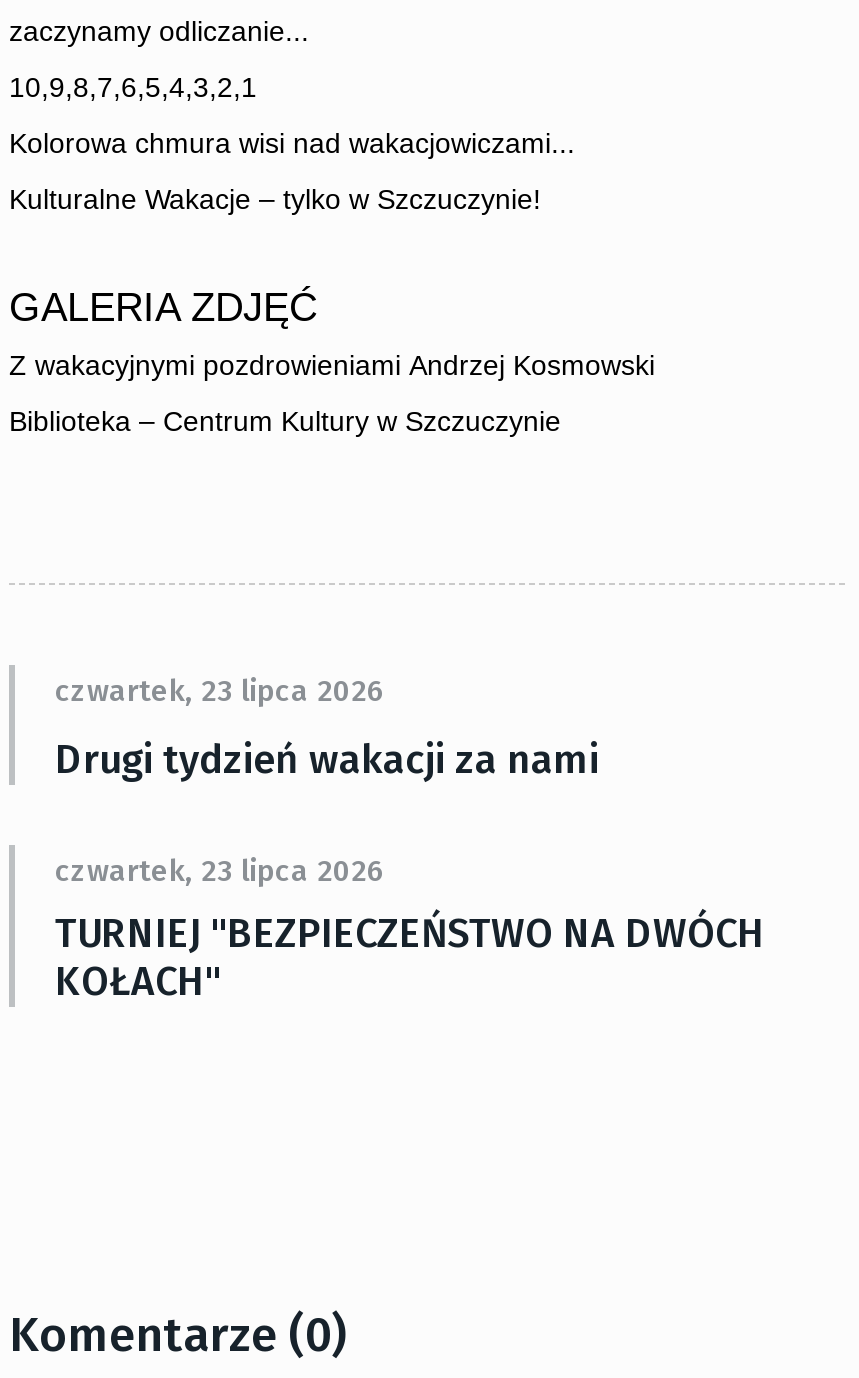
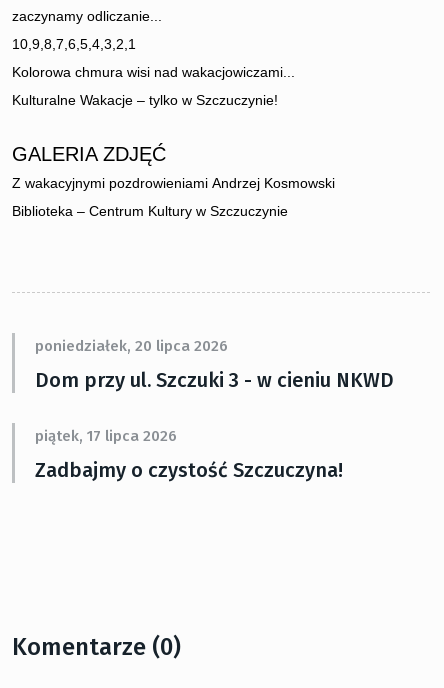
[55,674,765,1006] czwartek, 23 lipca 2026 | Drugi tydzień wakacji za nami | czwartek, 23 lipca 2026 | TURNIEJ "BEZPIECZEŃSTWO NA DWÓCH | KOŁACH" -> [35,337,394,482] poniedziałek, 20 lipca 2026 | Dom przy ul. Szczuki 3 - w cieniu NKWD | piątek, 17 lipca 2026 | Zadbajmy o czystość Szczuczyna!

